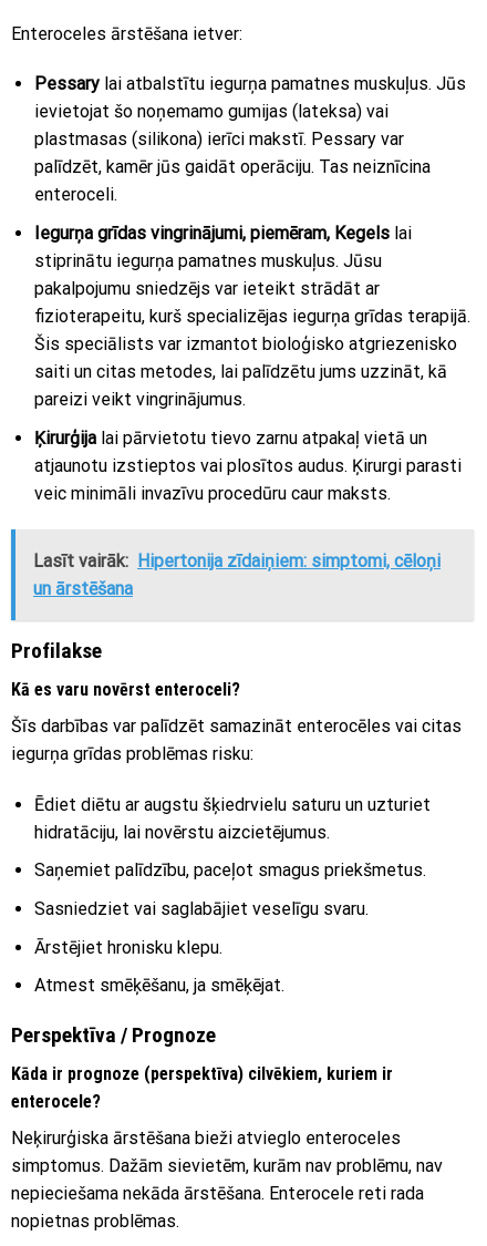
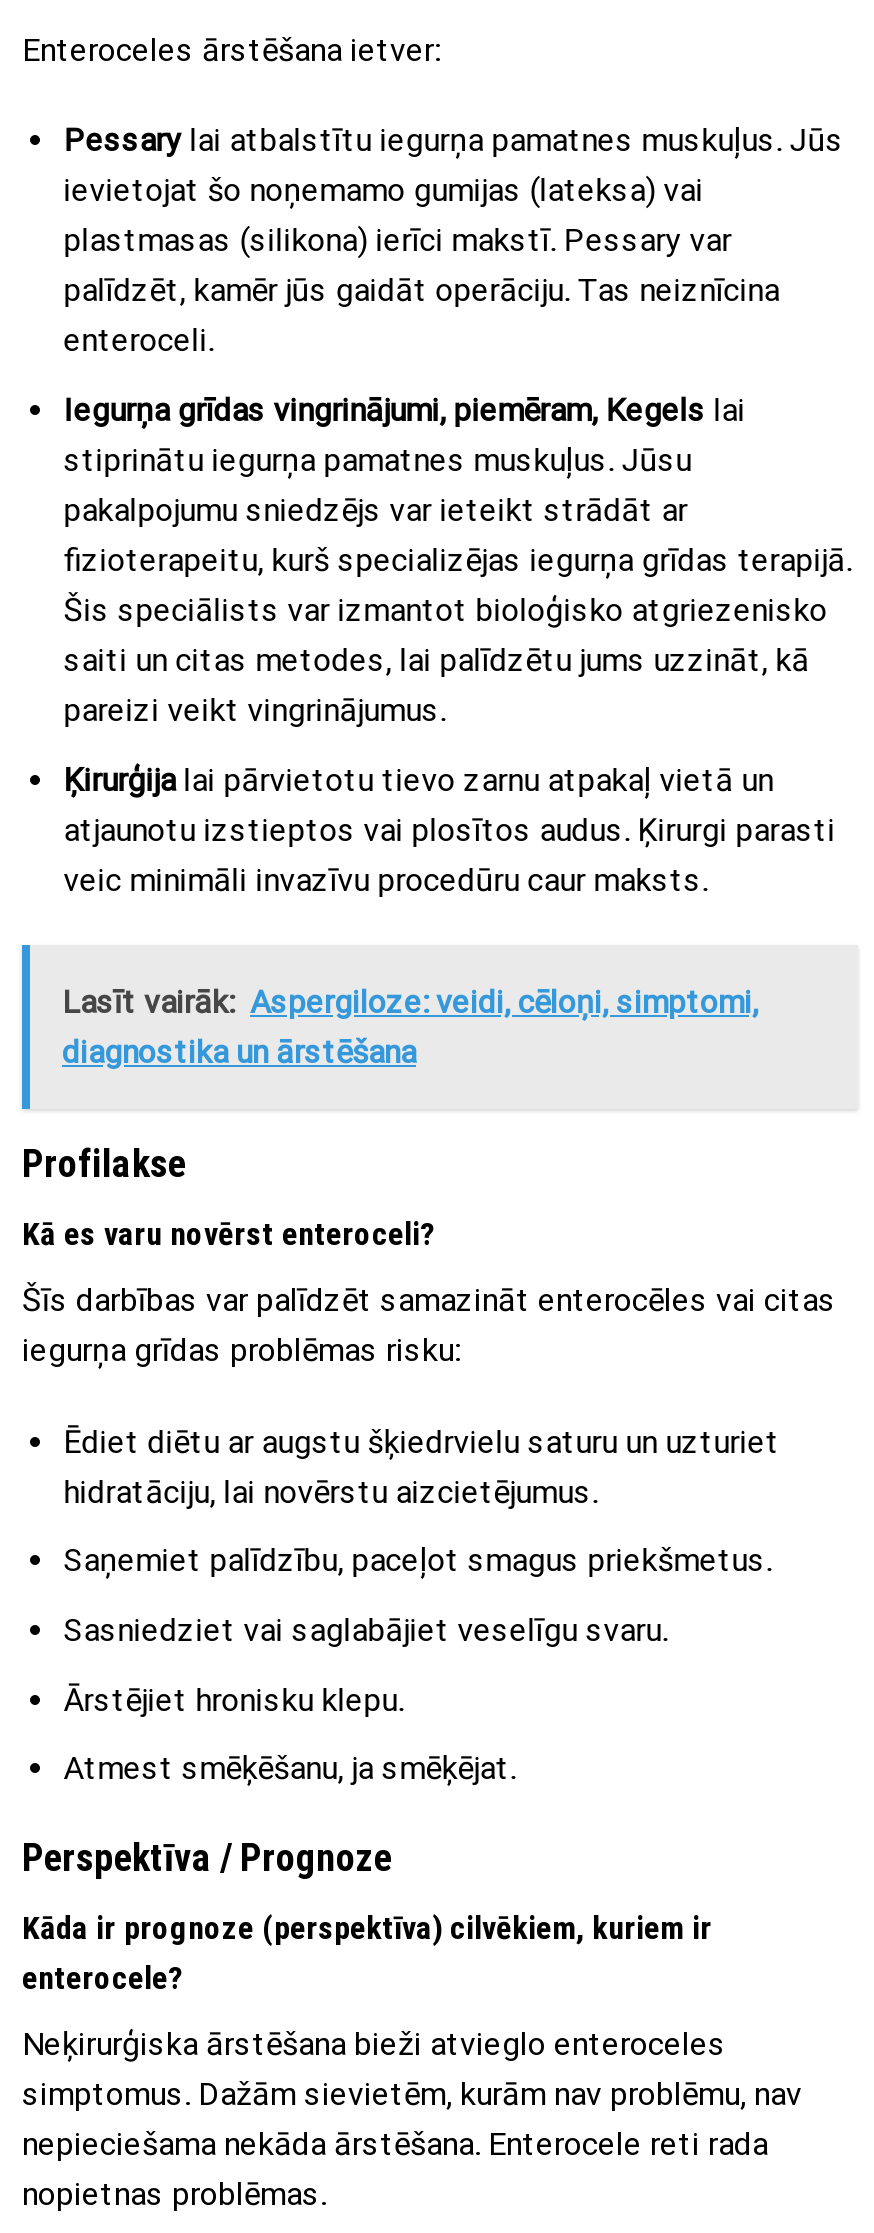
[33,551,441,600] Lasīt vairāk: Hipertonija zīdaiņiem: simptomi, cēloņi | un ārstēšana -> [62,984,758,1072] Lasīt vairāk: Aspergiloze: veidi, cēloņi, simptomi, | diagnostika un ārstēšana

